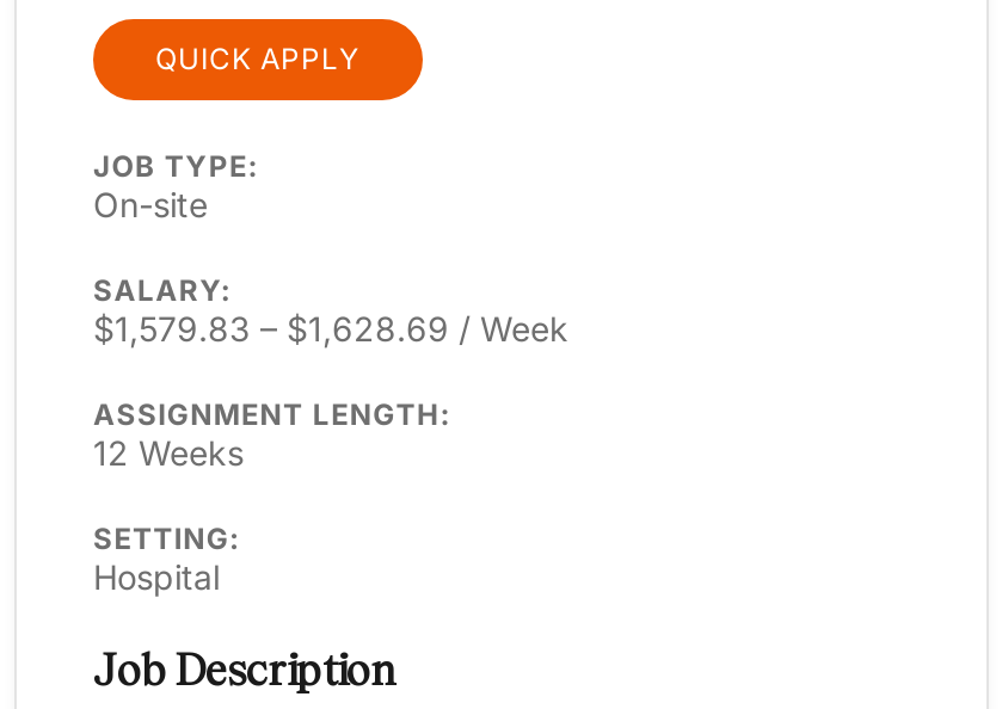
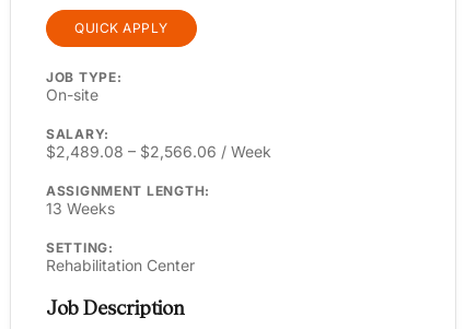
[93,308,568,349] $1,579.83 – $1,628.69 / Week -> [46,142,271,161] $2,489.08 – $2,566.06 / Week
[93,432,244,473] 12 Weeks -> [46,199,115,218] 13 Weeks
[93,556,220,597] Hospital -> [46,256,195,274] Rehabilitation Center

